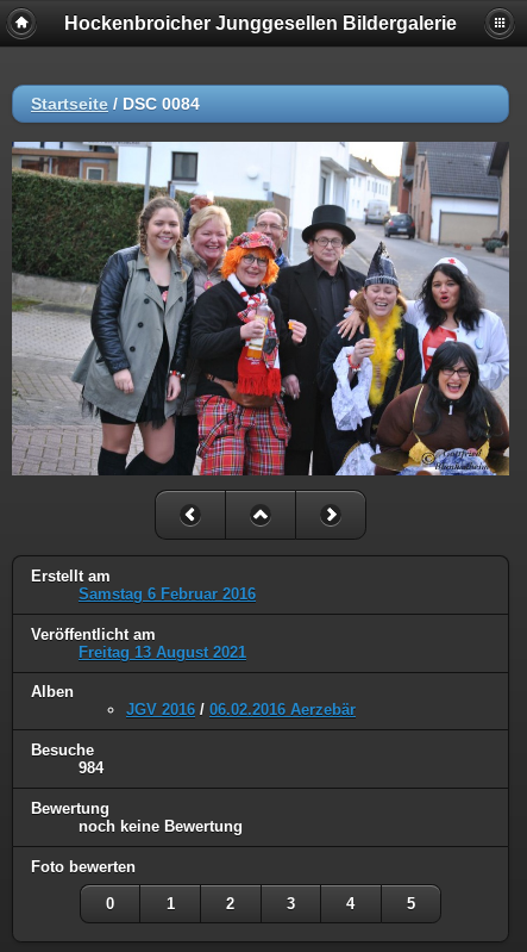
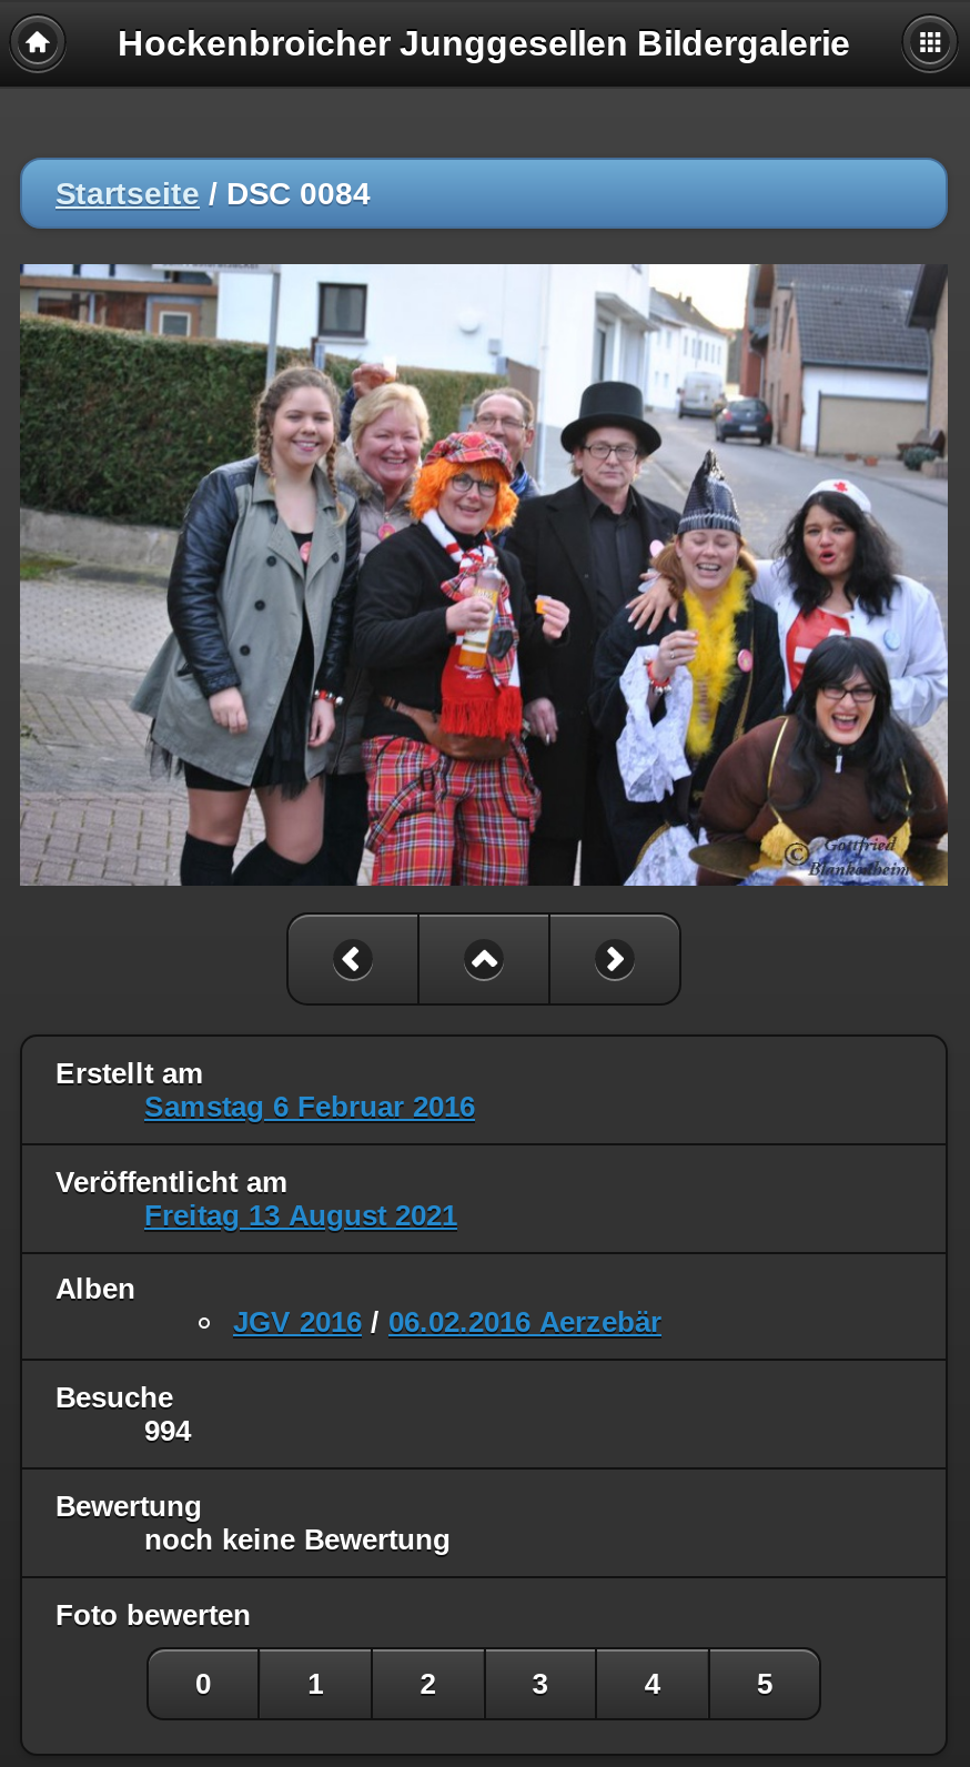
[79,759,103,777] 984 -> [144,1415,191,1448] 994

